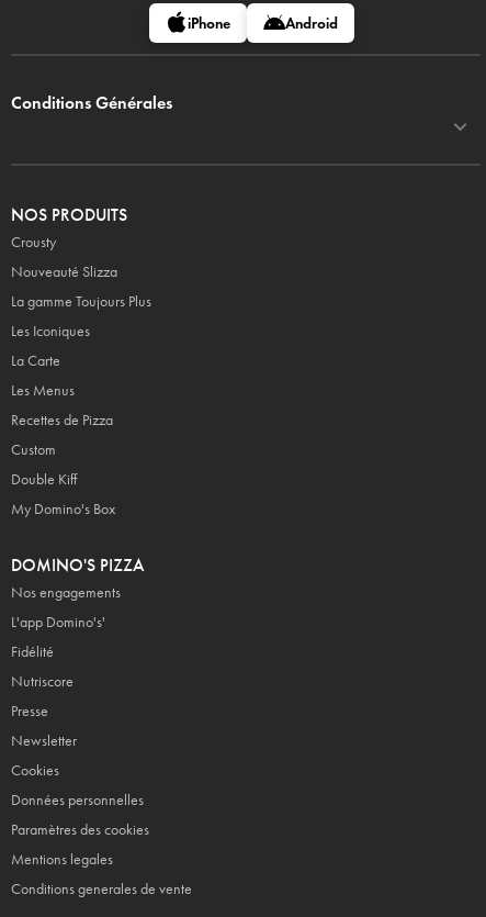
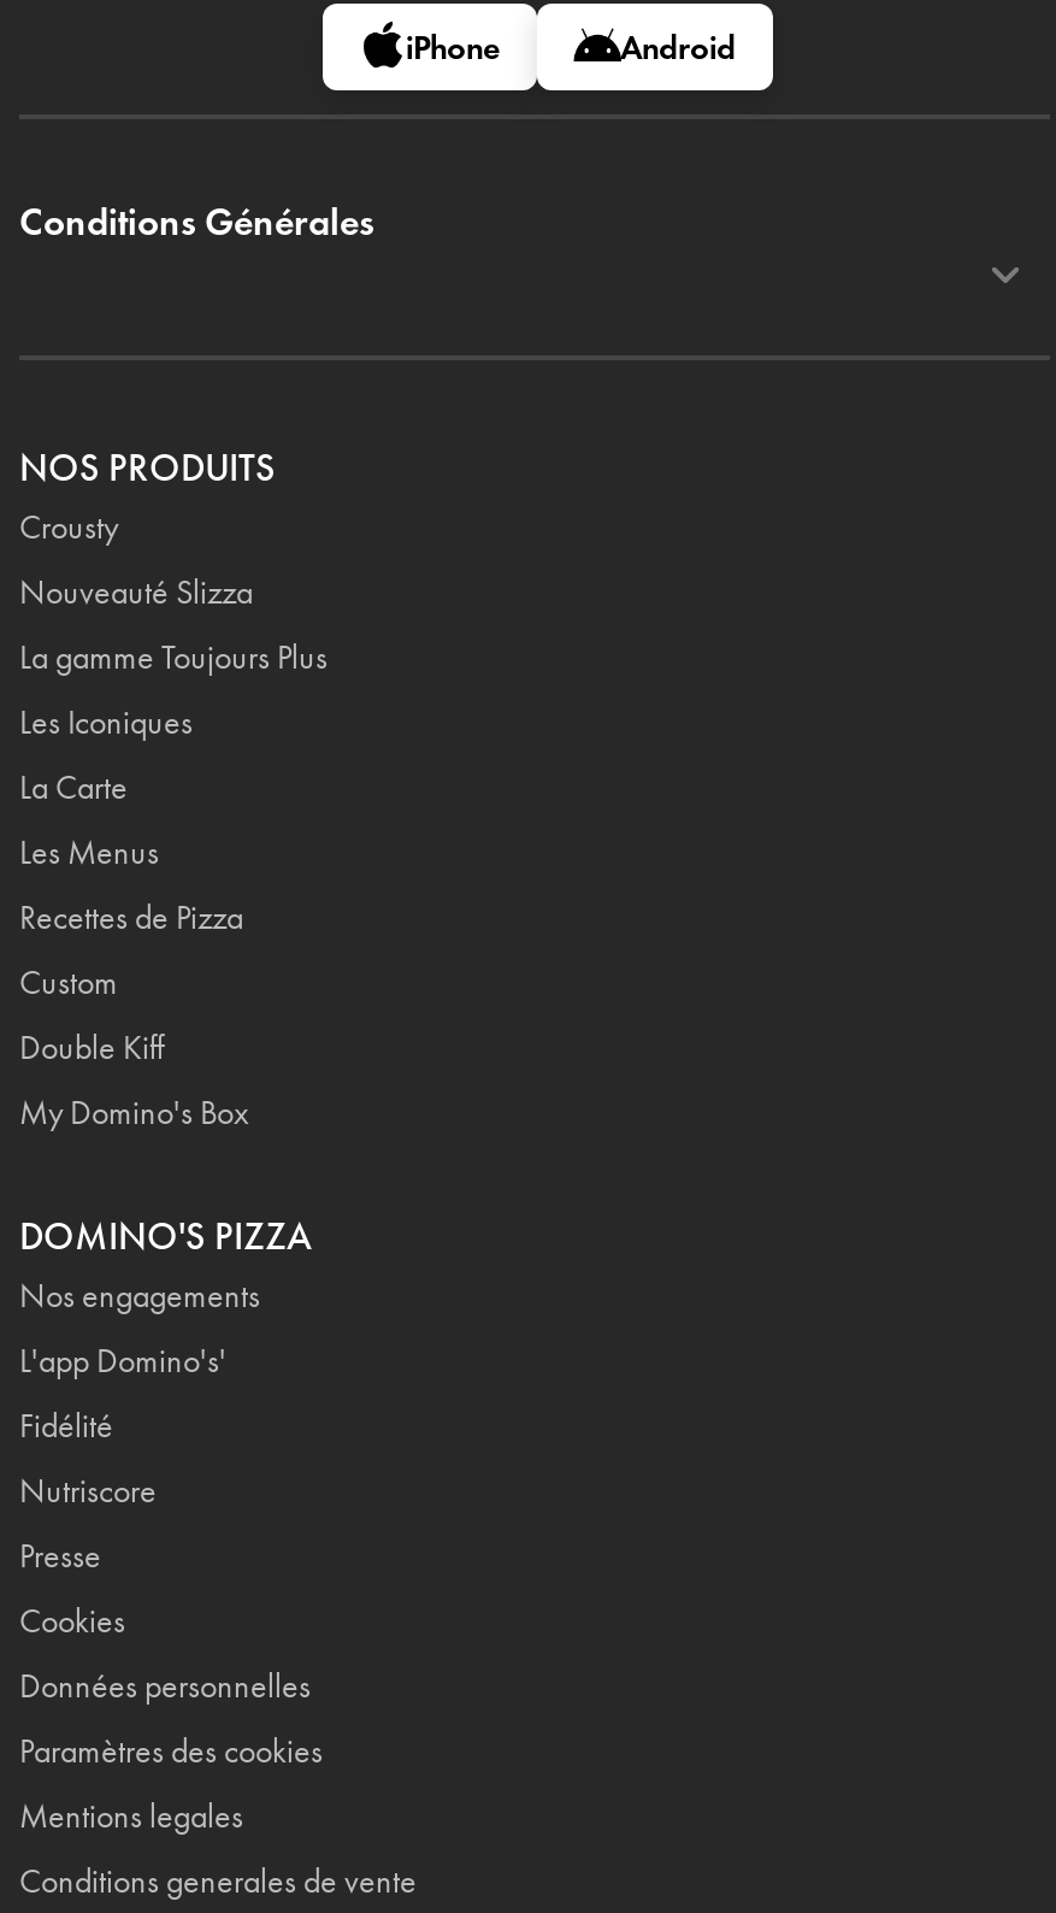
[11,731,80,750] Newsletter -> none

